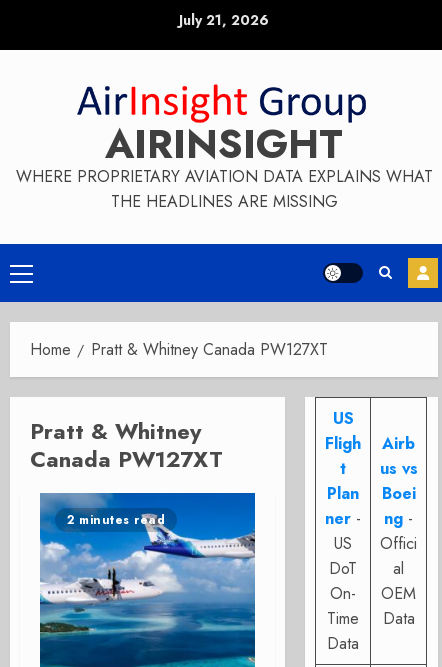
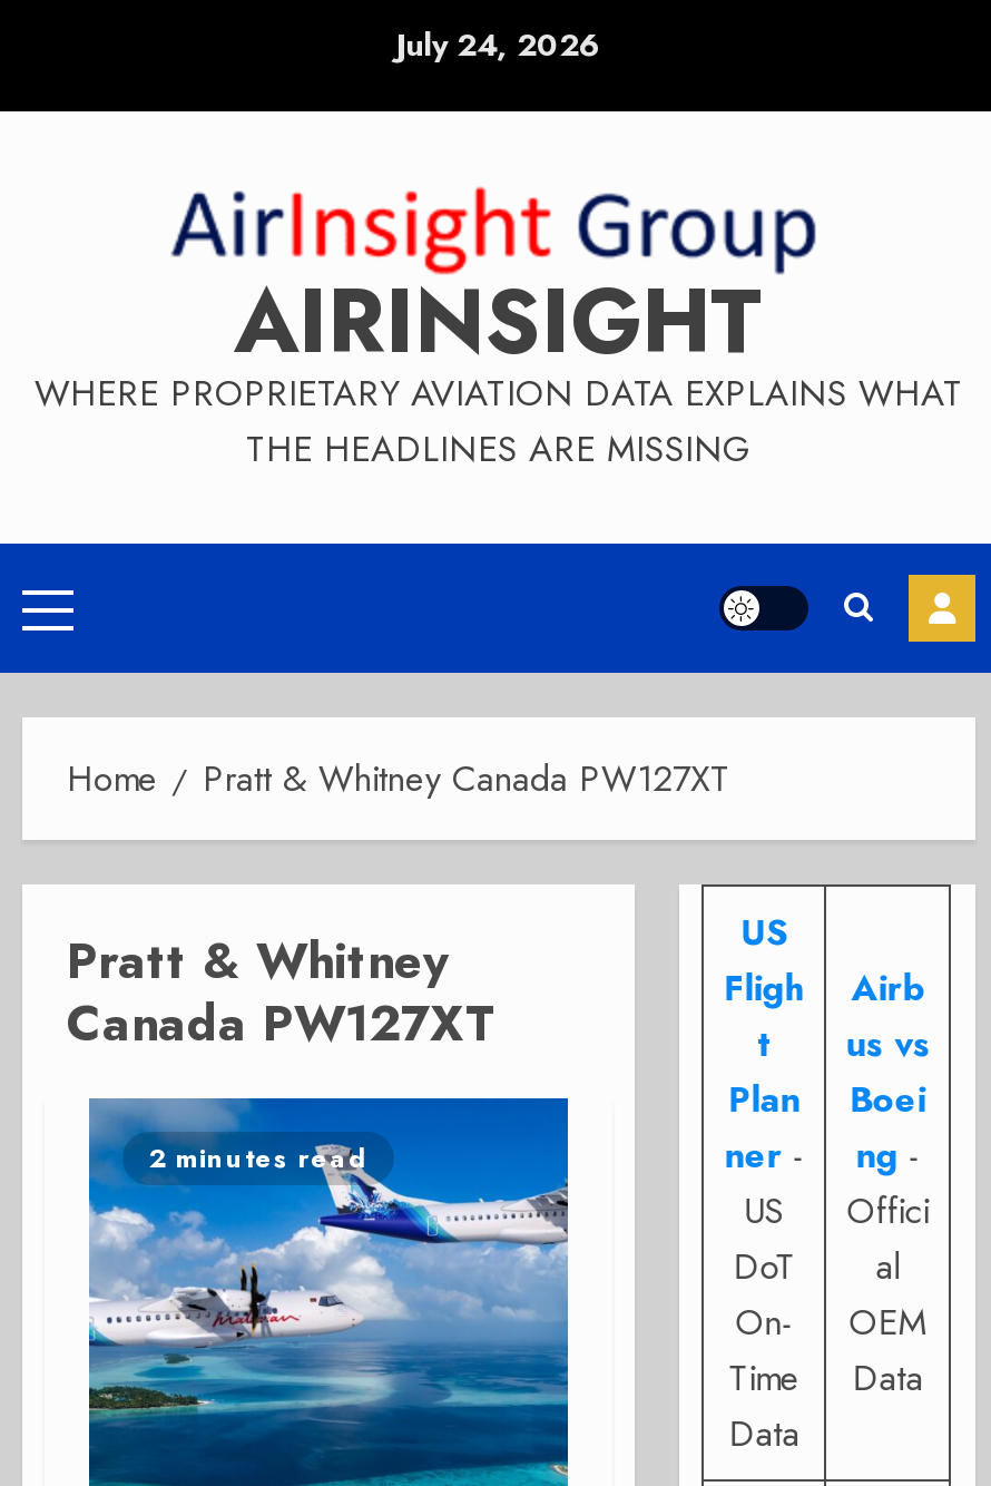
[179,10,269,30] July 21, 2026 -> [396,22,601,66] July 24, 2026

